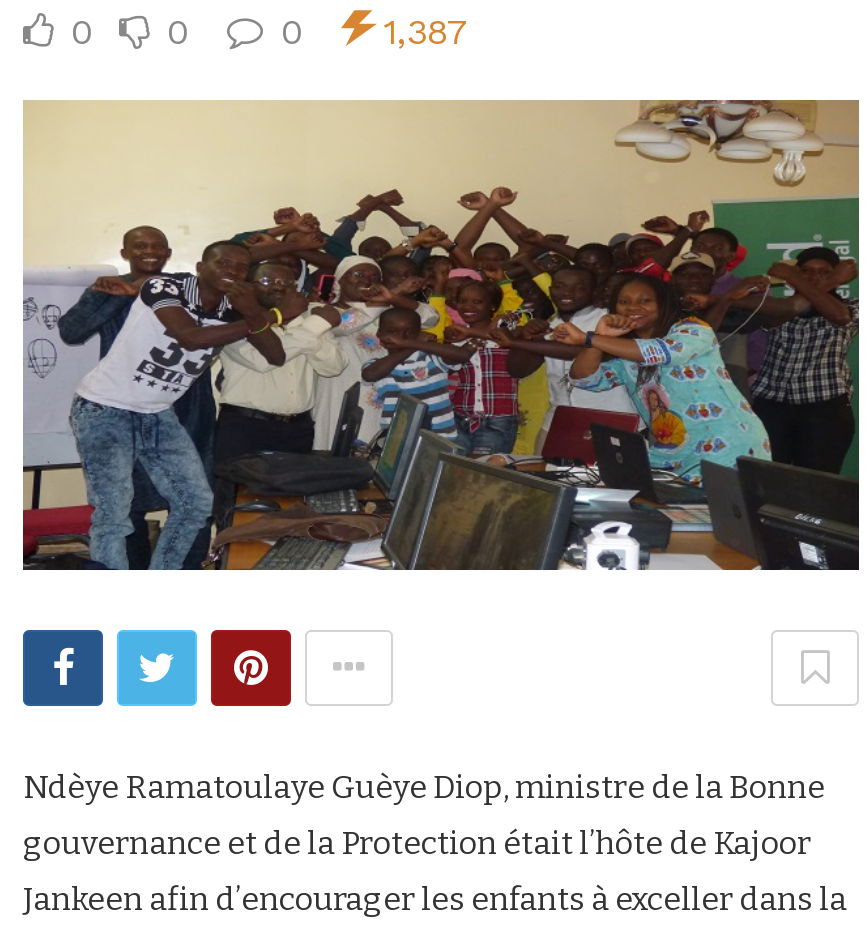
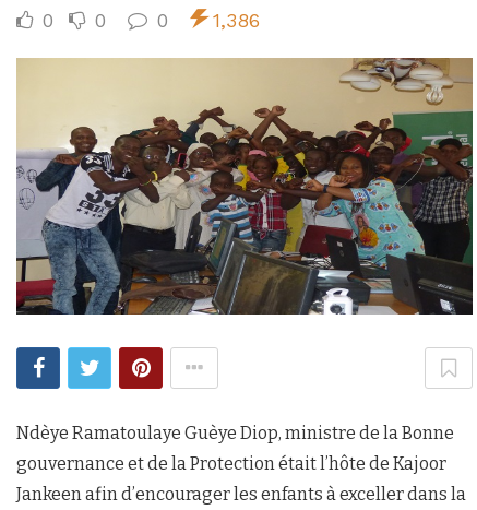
[383,10,469,52] 1,387 -> [213,9,260,32] 1,386

